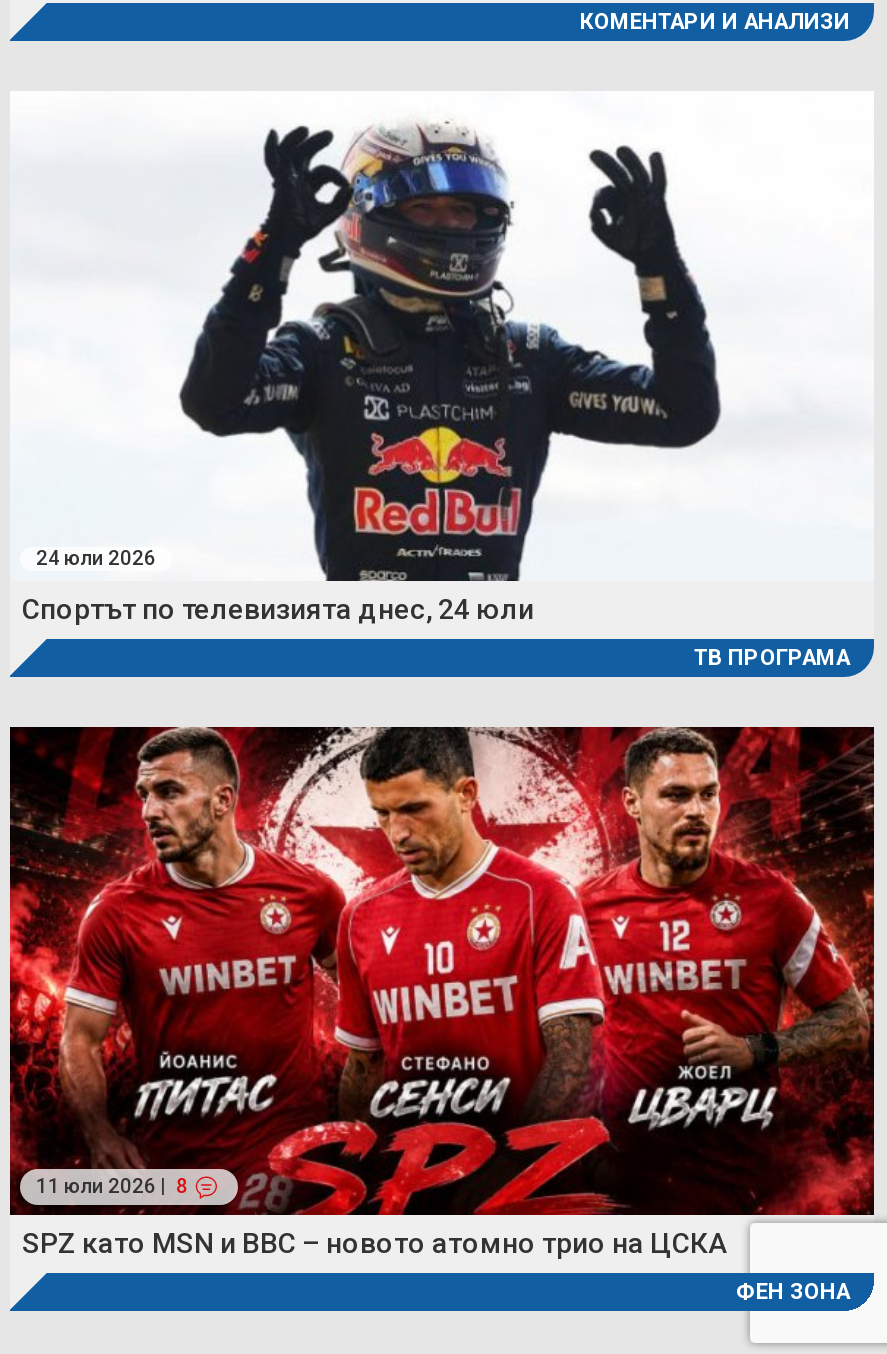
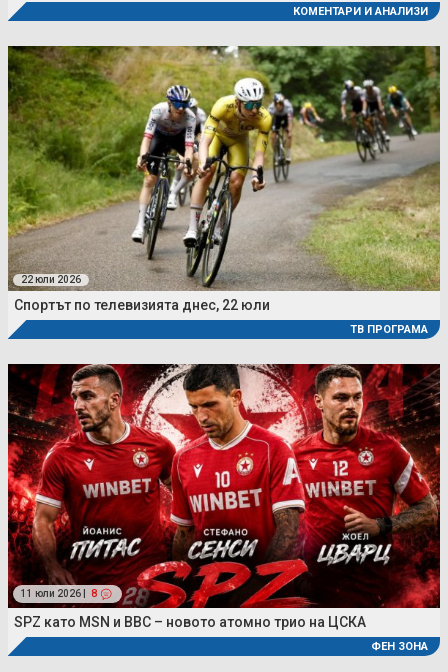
[10,91,874,581] [image] | 24 юли 2026 -> [7,45,441,292] [image] | 22 юли 2026
[22,593,534,625] Спортът по телевизията днес, 24 юли -> [14,297,270,313] Спортът по телевизията днес, 22 юли

